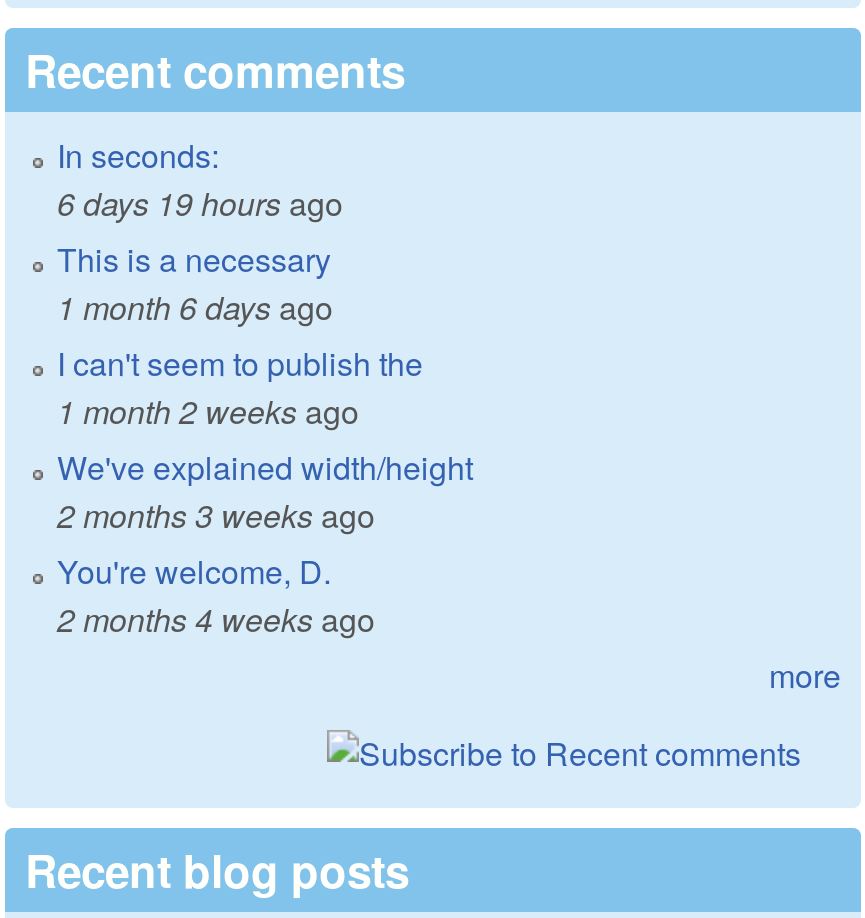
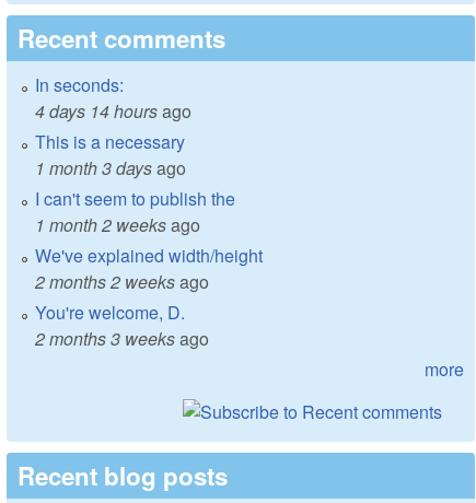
[57,179,343,225] 6 days 19 hours ago -> [35,98,191,123] 4 days 14 hours ago
[57,283,333,329] 1 month 6 days ago -> [35,155,186,180] 1 month 3 days ago
moved [57,491,375,537] -> [35,325,209,350]: 2 months 3 weeks ago
none -> [35,268,209,294] 2 months 2 weeks ago
[57,595,375,641] 2 months 4 weeks ago -> none

